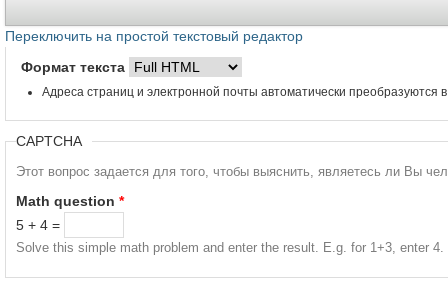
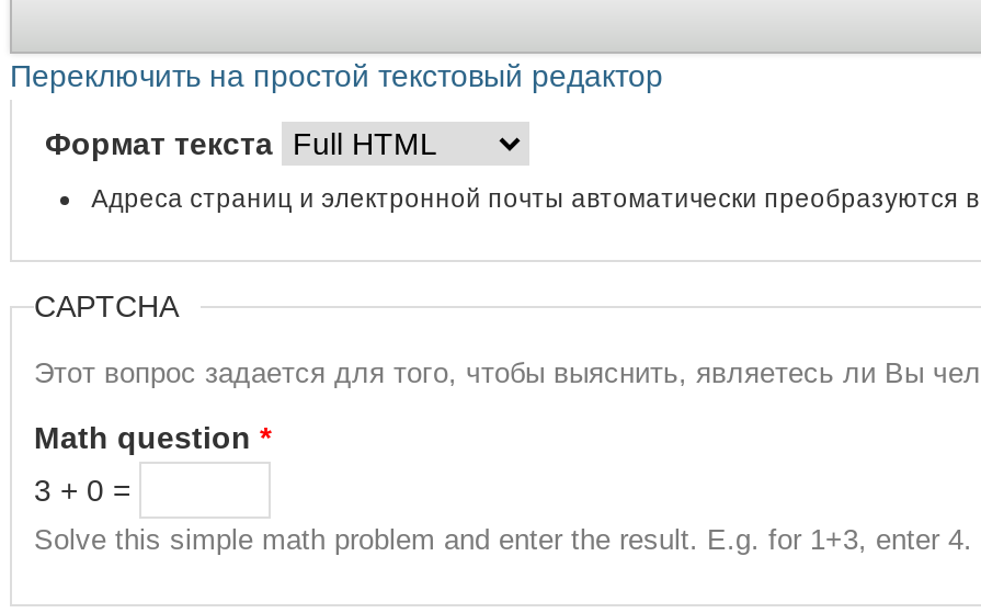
[16,217,64,233] 5 + 4 = -> [34,473,139,508] 3 + 0 =

